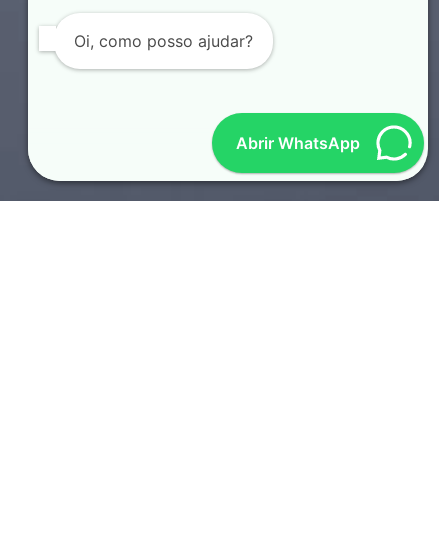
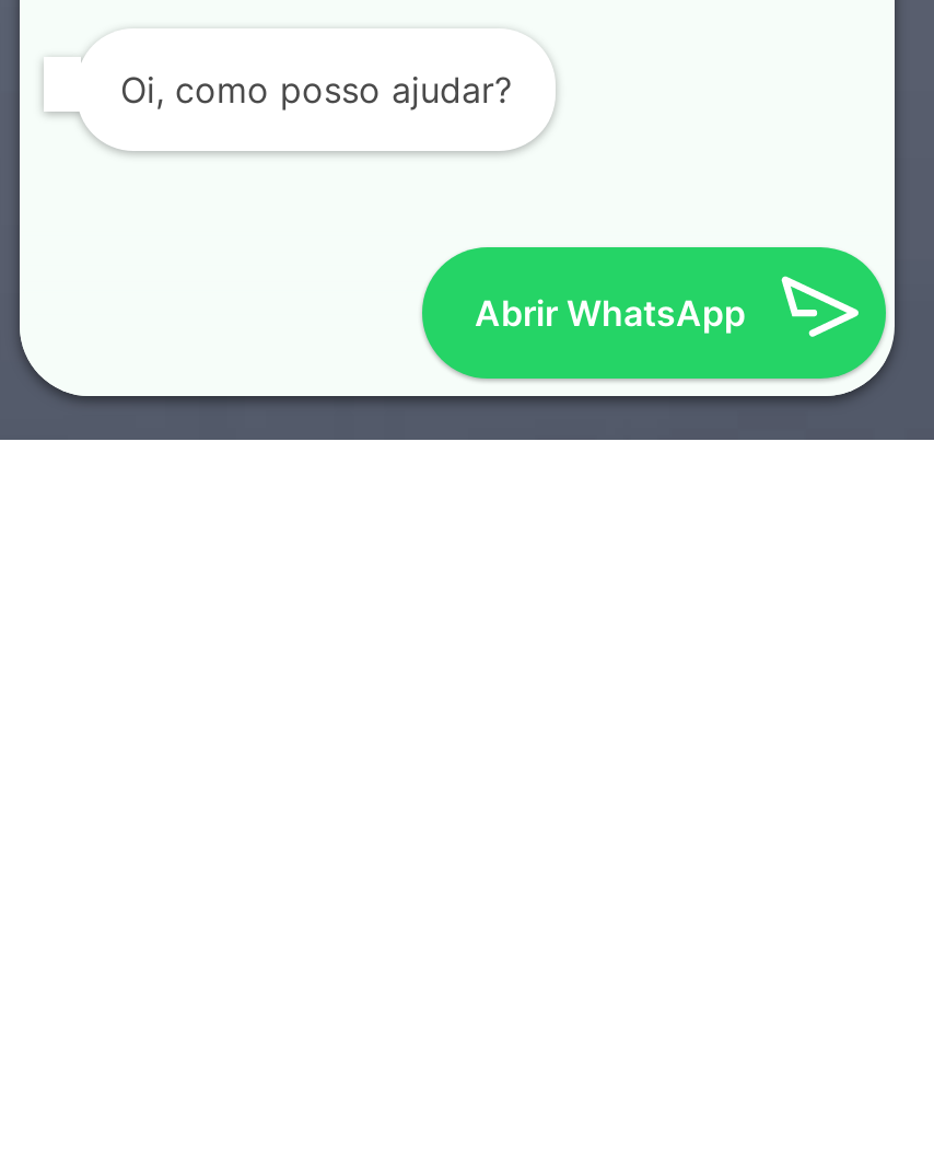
[375,124,412,162] [image] -> [779,274,857,352] [image]

